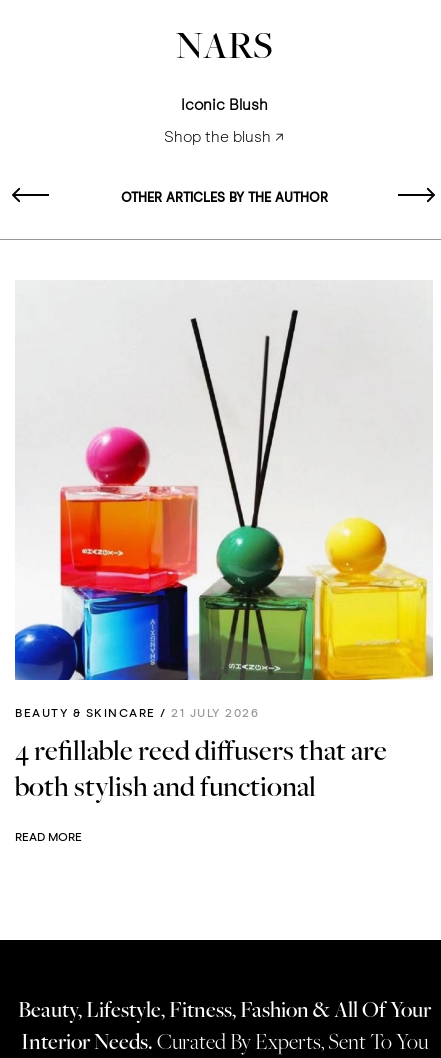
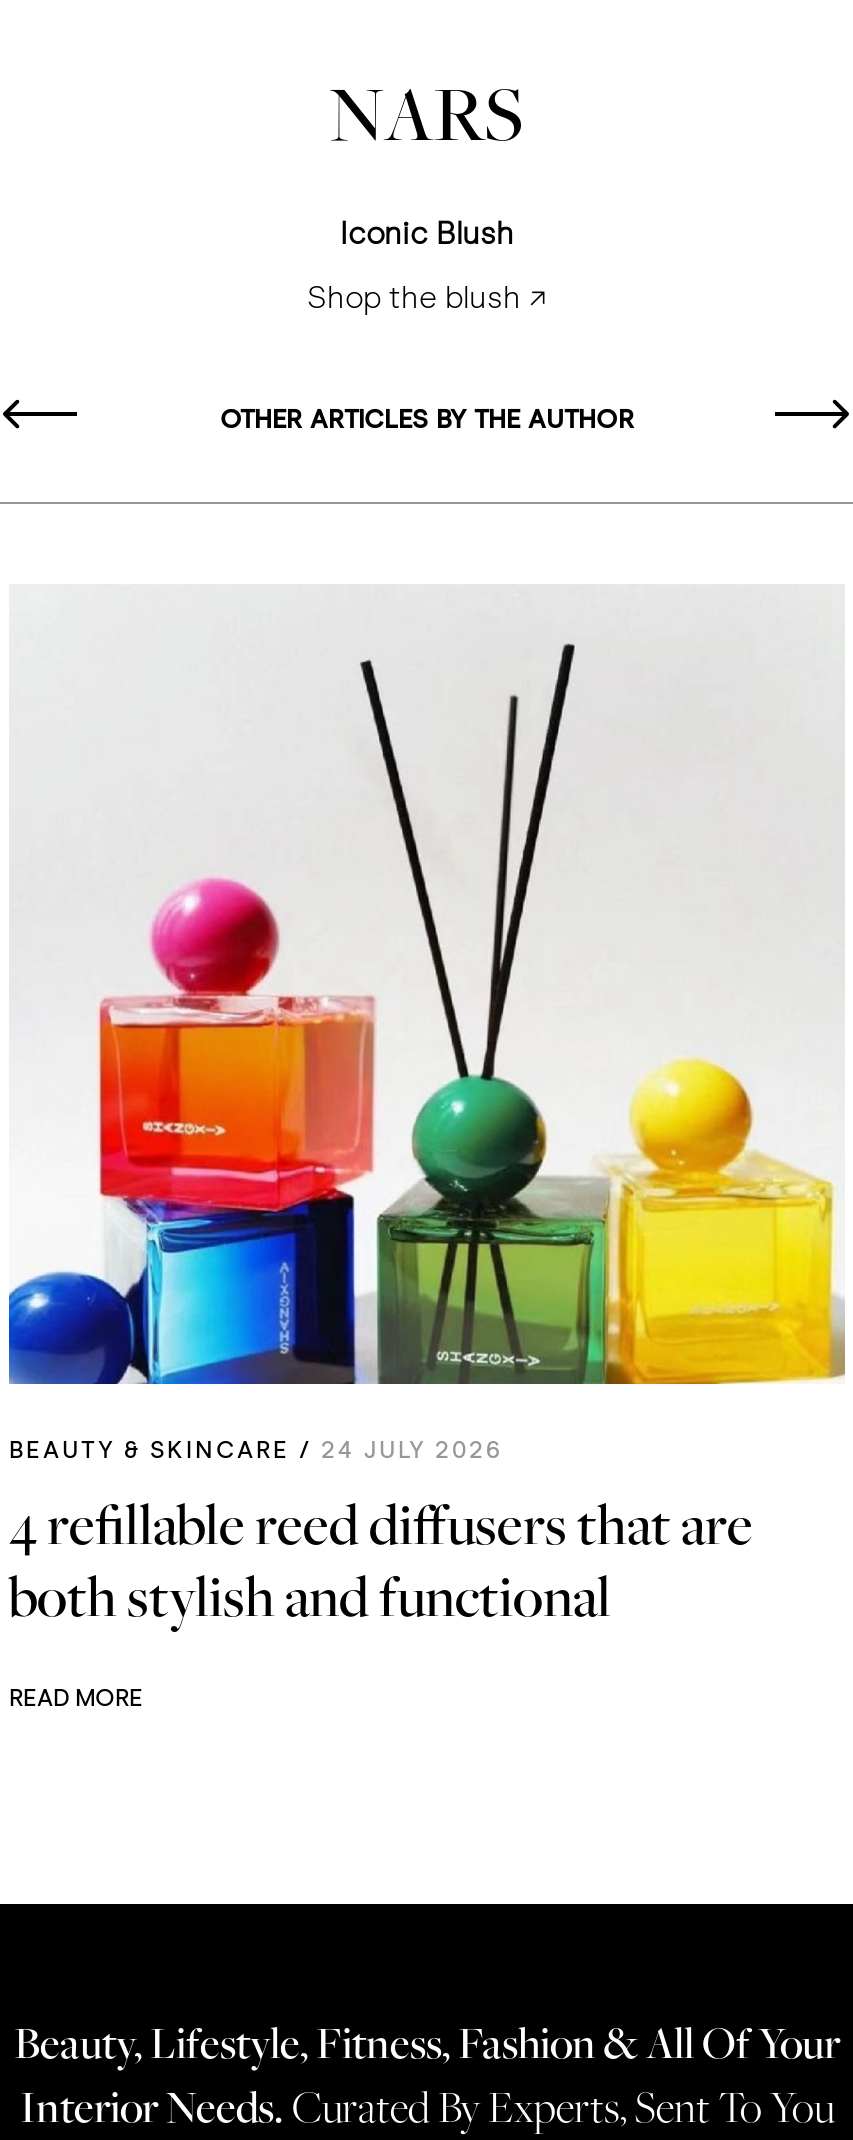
[15,708,259,720] BEAUTY & SKINCARE / 21 JULY 2026 -> [9,1441,503,1465] BEAUTY & SKINCARE / 24 JULY 2026

